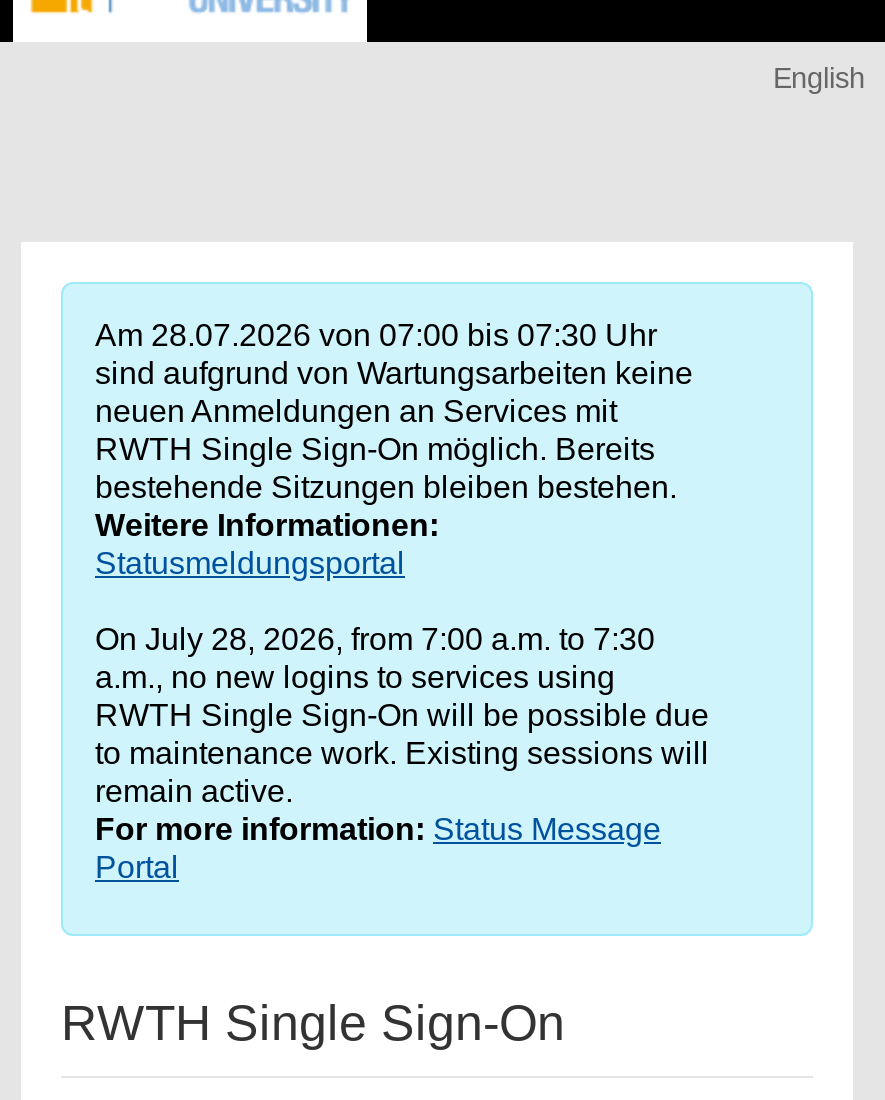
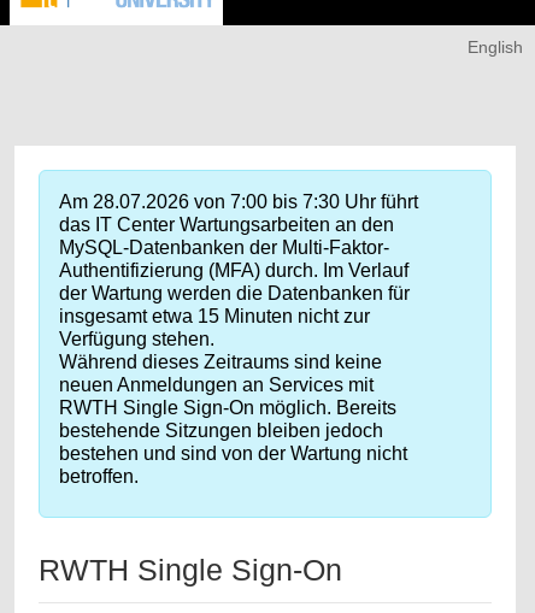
[95,318,693,390] Am 28.07.2026 von 07:00 bis 07:30 Uhr | sind aufgrund von Wartungsarbeiten keine -> [59,191,418,372] Am 28.07.2026 von 7:00 bis 7:30 Uhr führt | das IT Center Wartungsarbeiten an den | MySQL-Datenbanken der Multi-Faktor- | Authentifizierung (MFA) durch. Im Verlauf | der Wartung werden die Datenbanken für | insgesamt etwa 15 Minuten nicht zur | Verfügung stehen. | Während dieses Zeitraums sind keine
moved [95,394,655,466] -> [59,375,396,418]: neuen Anmeldungen an Services mit | RWTH Single Sign-On möglich. Bereits
[95,470,709,884] bestehende Sitzungen bleiben bestehen. | Weitere Informationen: | Statusmeldungsportal | On July 28, 2026, from 7:00 a.m. to 7:30 | a.m., no new logins to services using | RWTH Single Sign-On will be possible due | to maintenance work. Existing sessions will | remain active. | For more information: Status Message | Portal -> [59,420,407,487] bestehende Sitzungen bleiben jedoch | bestehen und sind von der Wartung nicht | betroffen.

